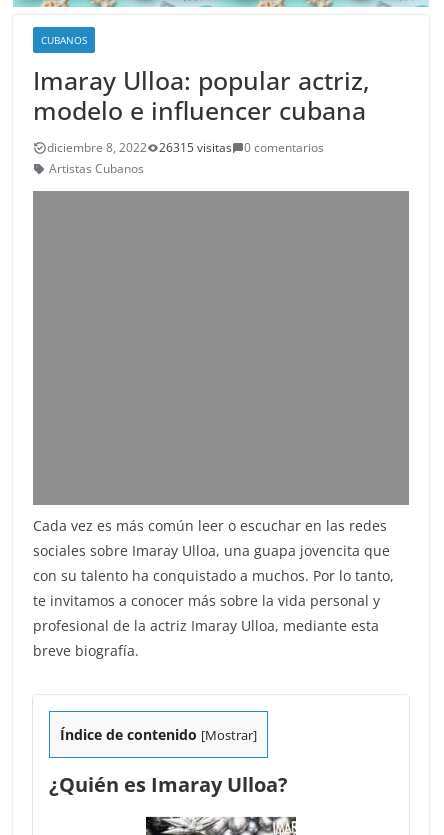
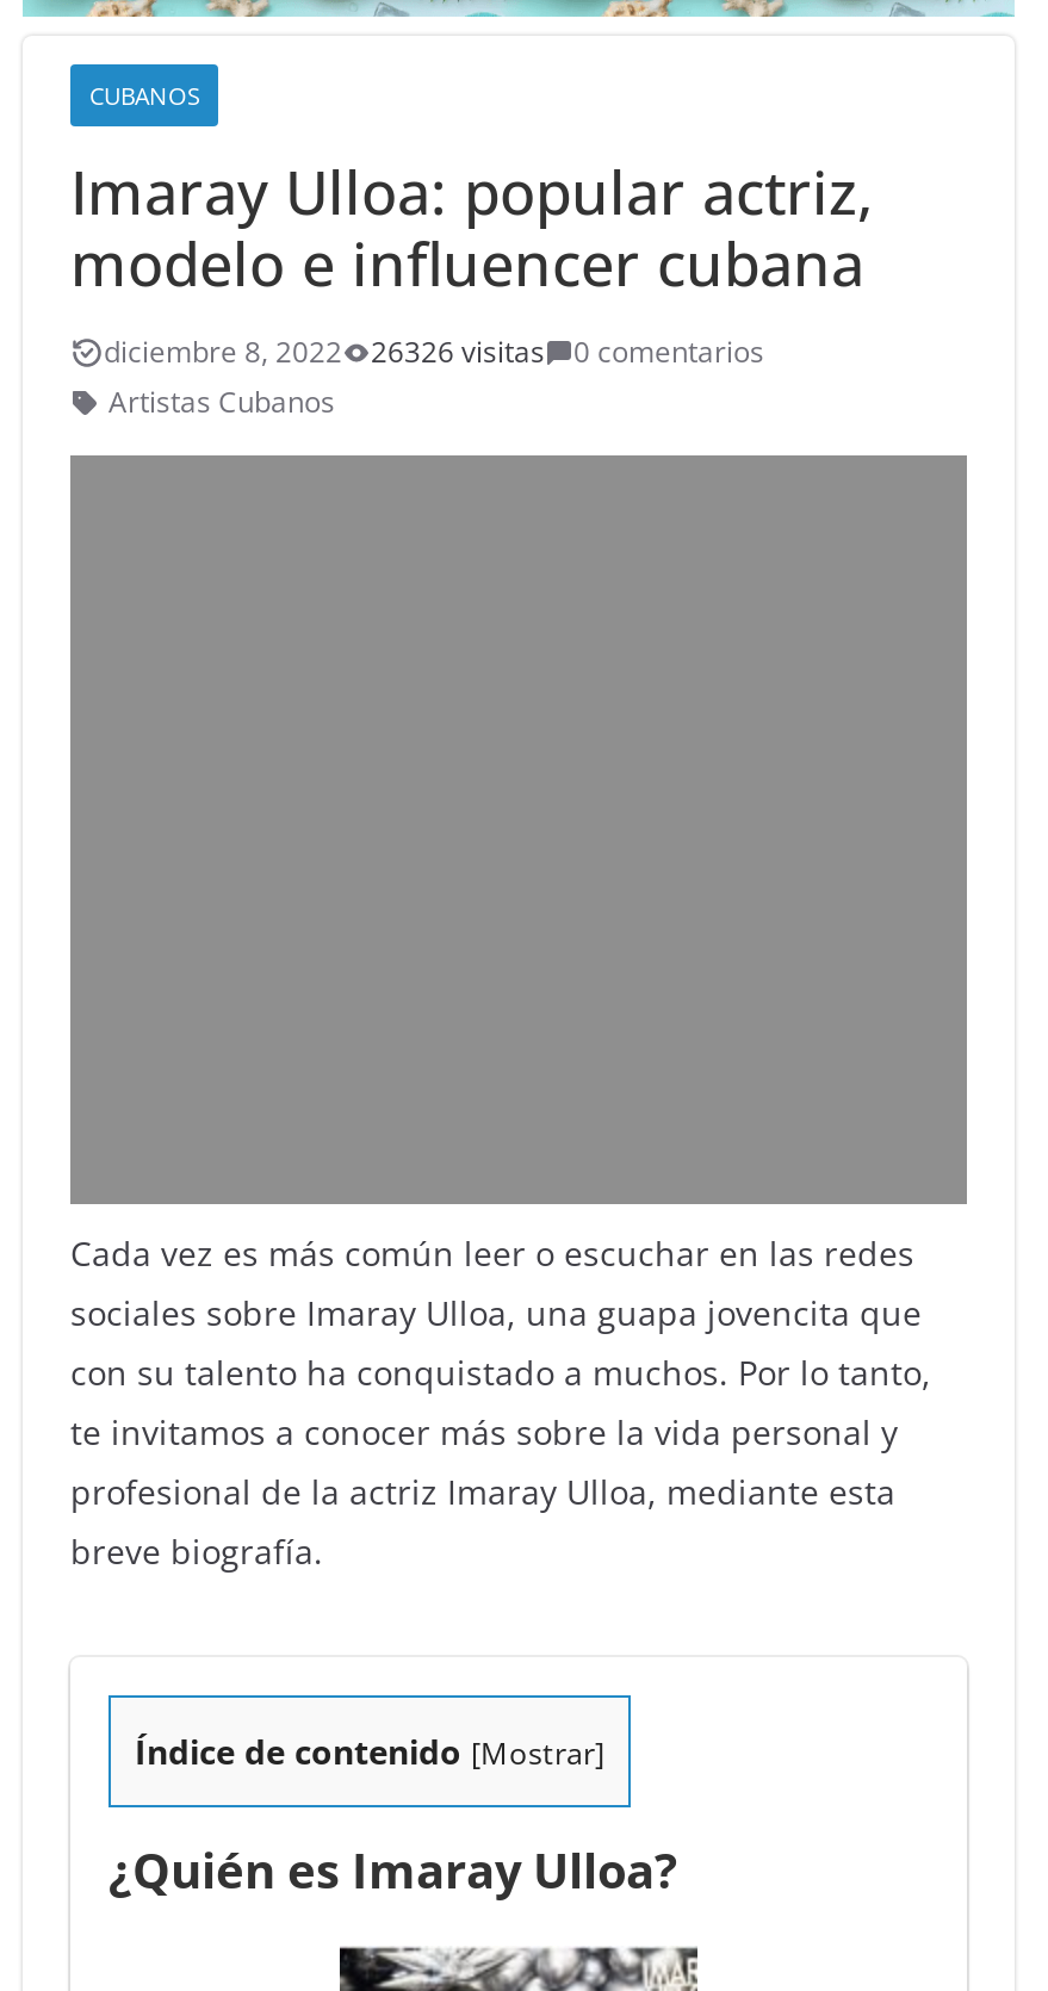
[47,139,324,156] diciembre 8, 2022 26315 visitas 0 comentarios -> [104,333,764,373] diciembre 8, 2022 26326 visitas 0 comentarios

